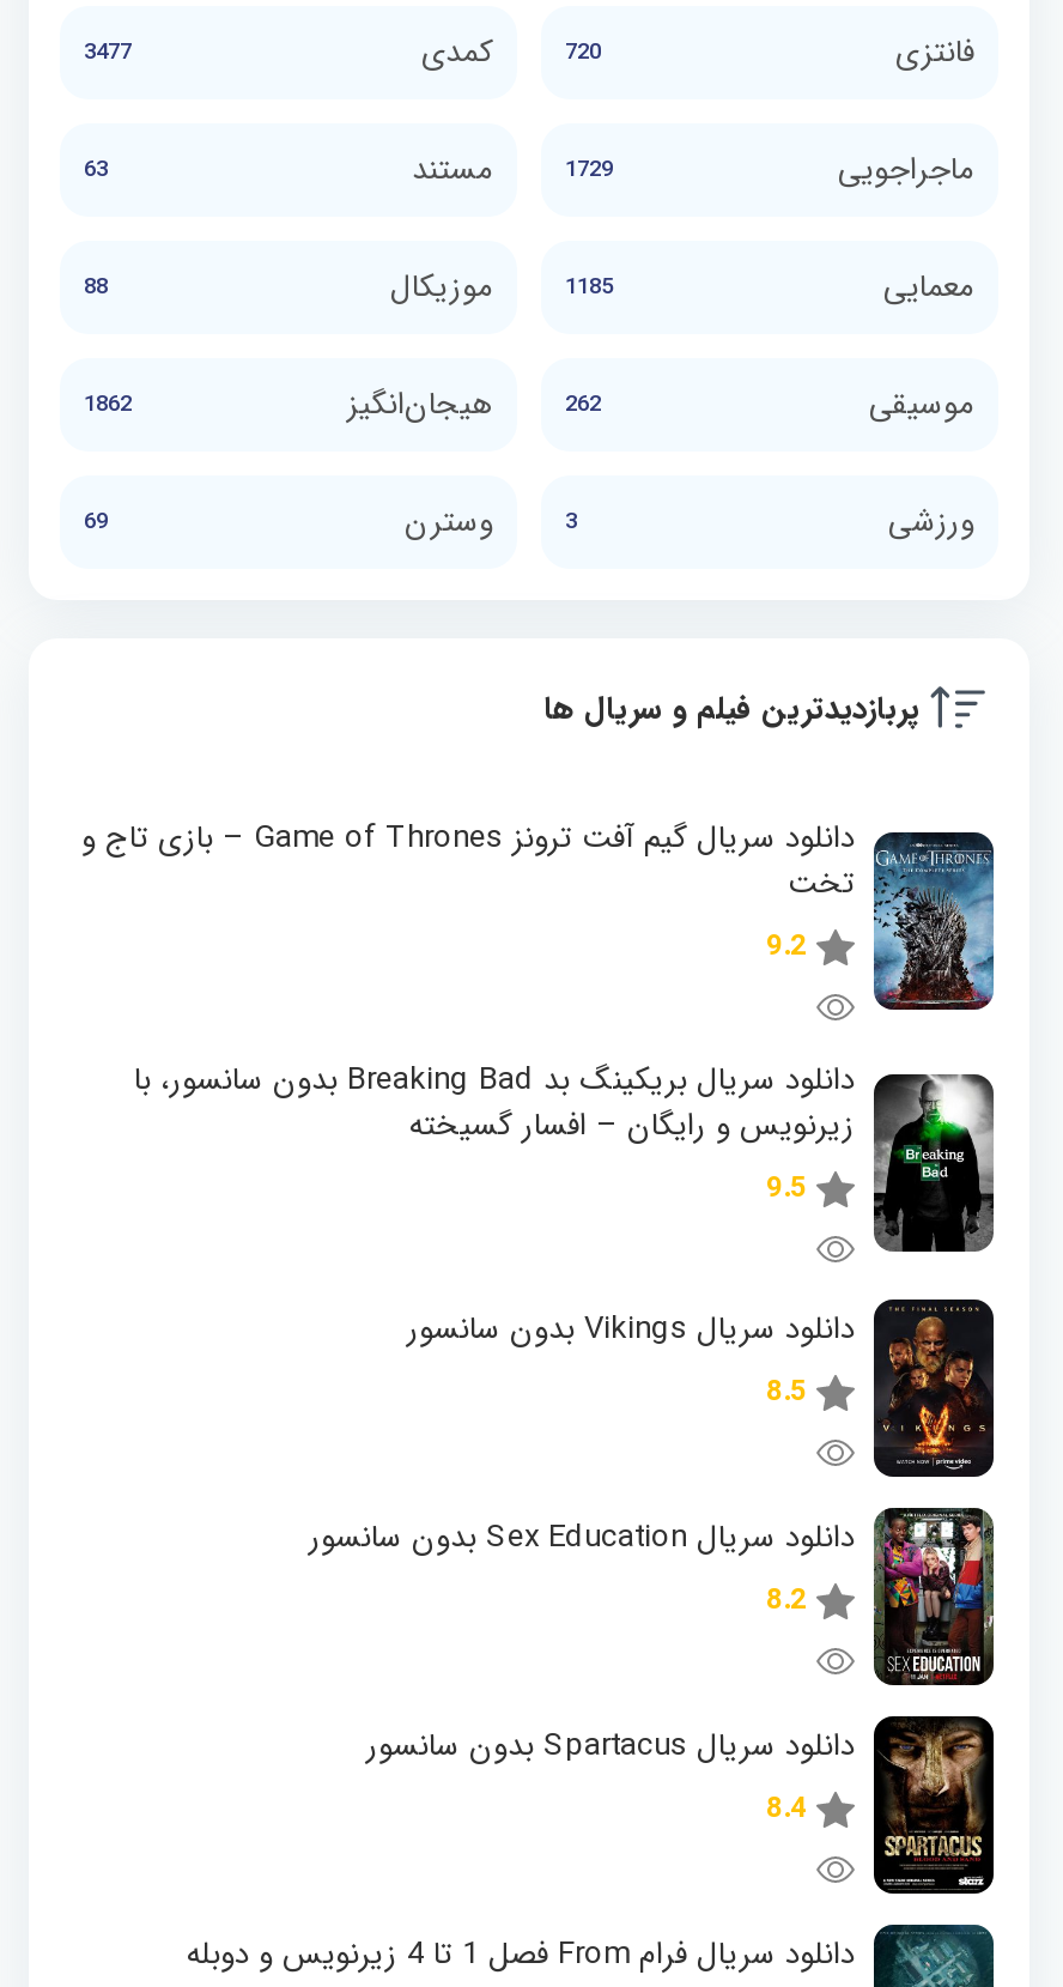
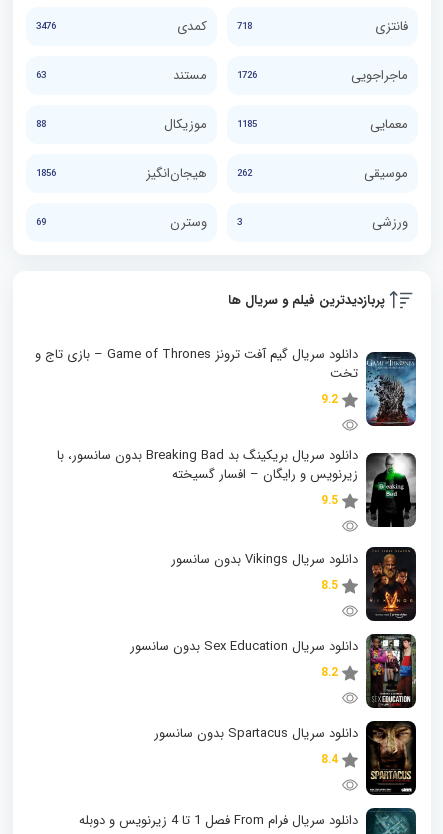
[84,34,132,69] 3477 -> [36,18,56,33] 3476
[421,28,601,78] 720 کمدی -> [177,16,252,37] 718 کمدی
[565,151,613,187] 1729 -> [237,67,257,82] 1726
[84,386,132,422] 1862 -> [36,165,56,180] 1856

